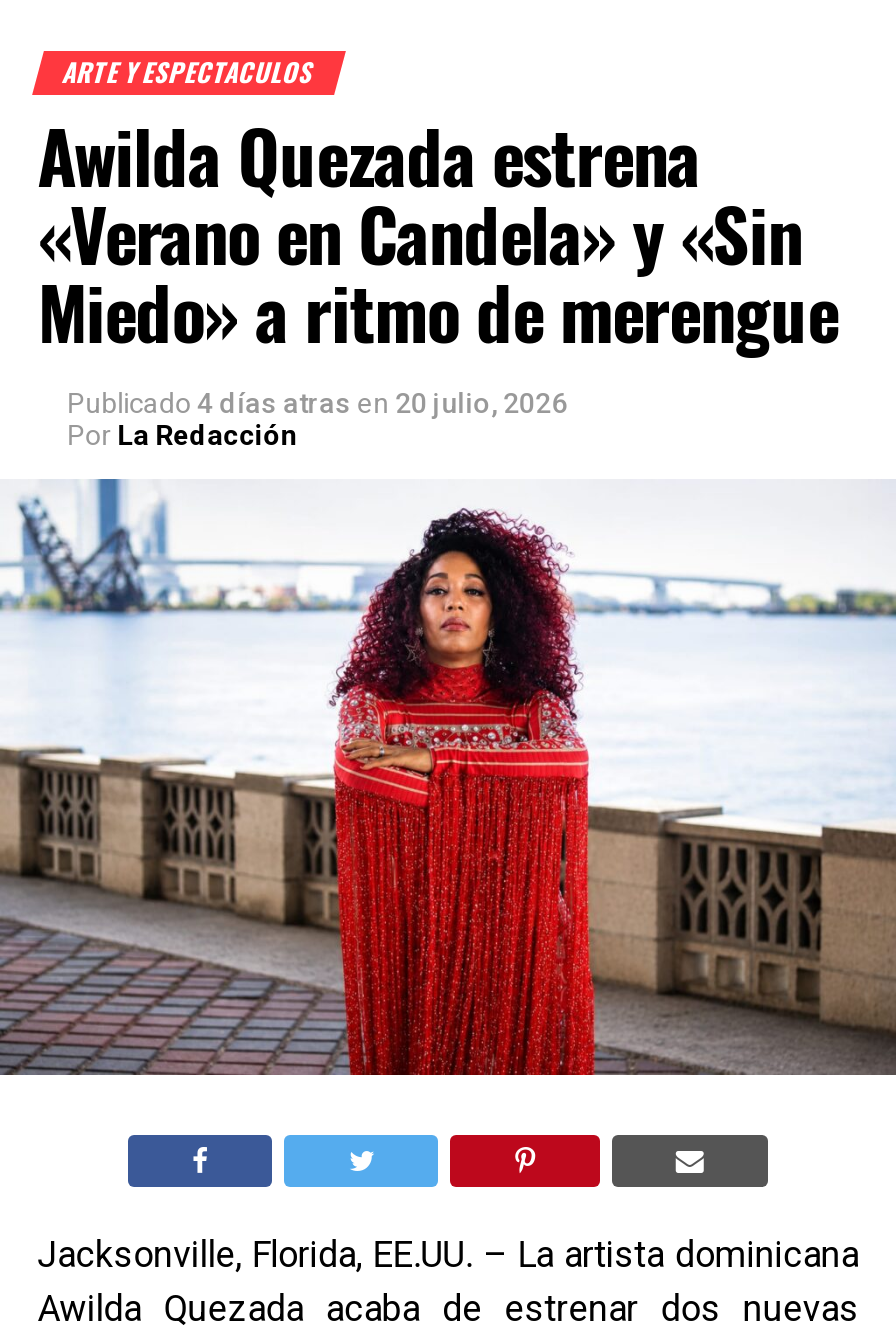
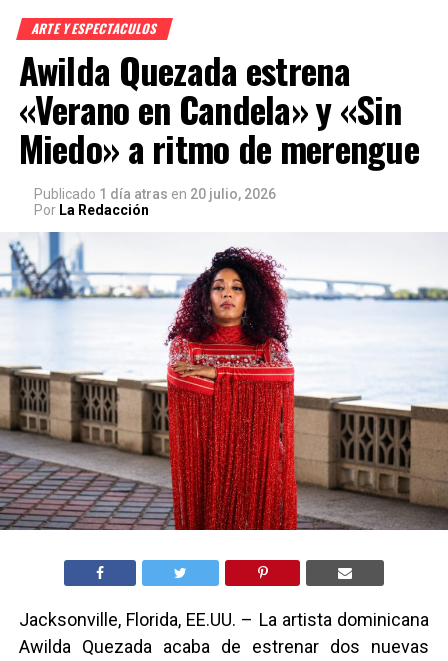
[67,387,567,419] Publicado 4 días atras en 20 julio, 2026 -> [34,186,276,202] Publicado 1 día atras en 20 julio, 2026

